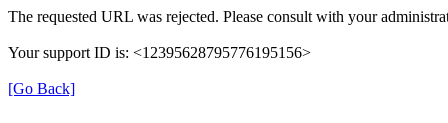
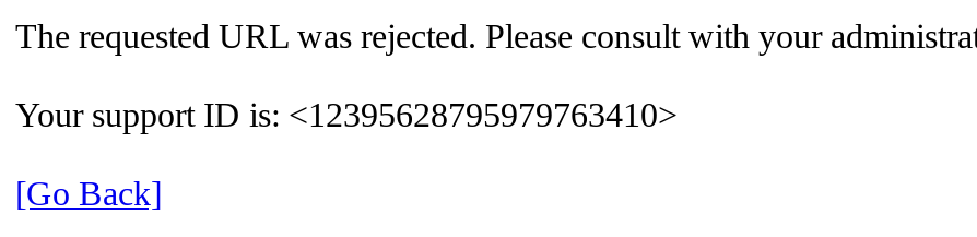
[8,44,311,61] Your support ID is: <12395628795776195156> -> [15,96,678,133] Your support ID is: <12395628795979763410>

